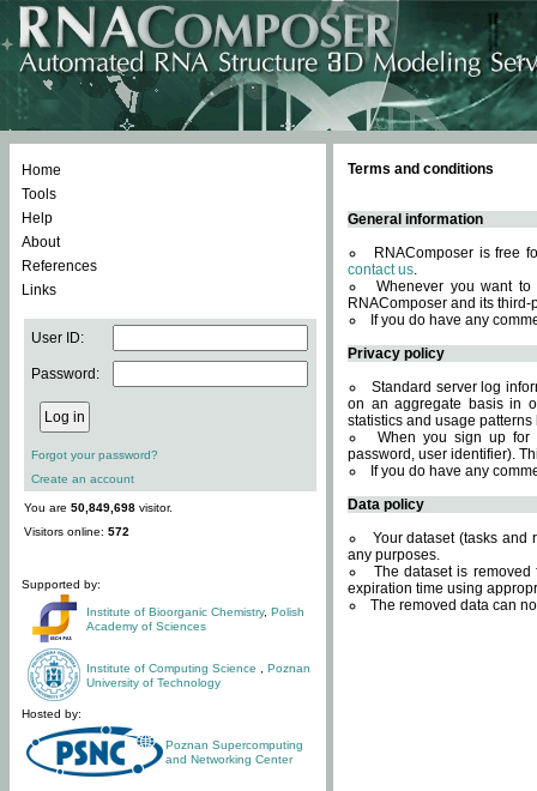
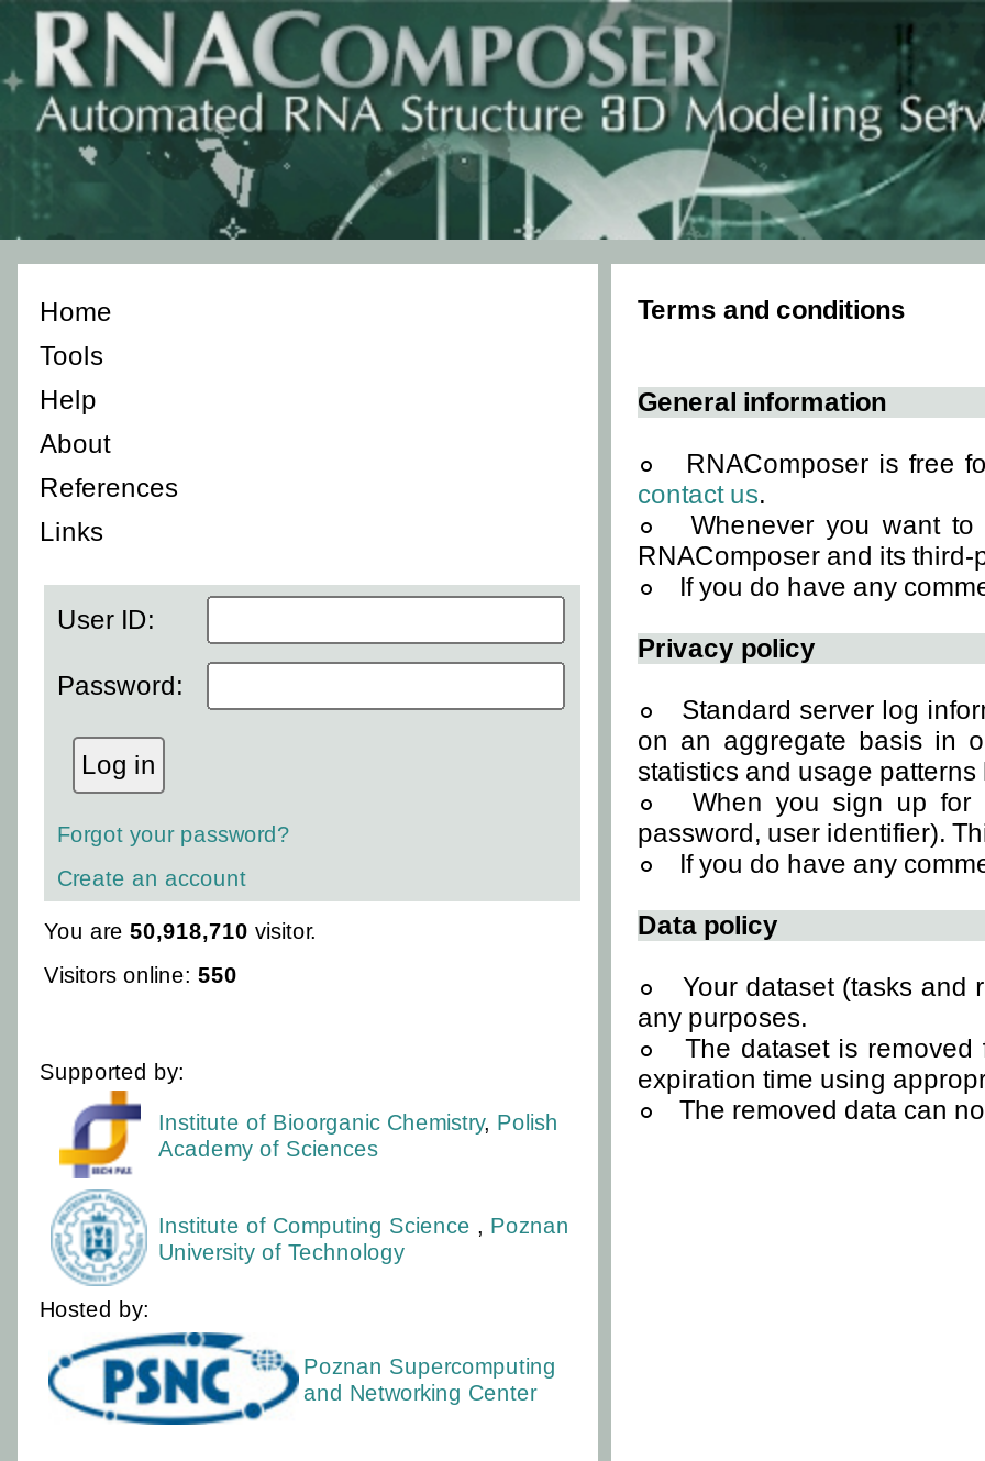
[24,501,173,514] You are 50,849,698 visitor. -> [44,919,317,943] You are 50,918,710 visitor.
[24,525,129,538] Visitors online: 572 -> [44,963,237,987] Visitors online: 550

